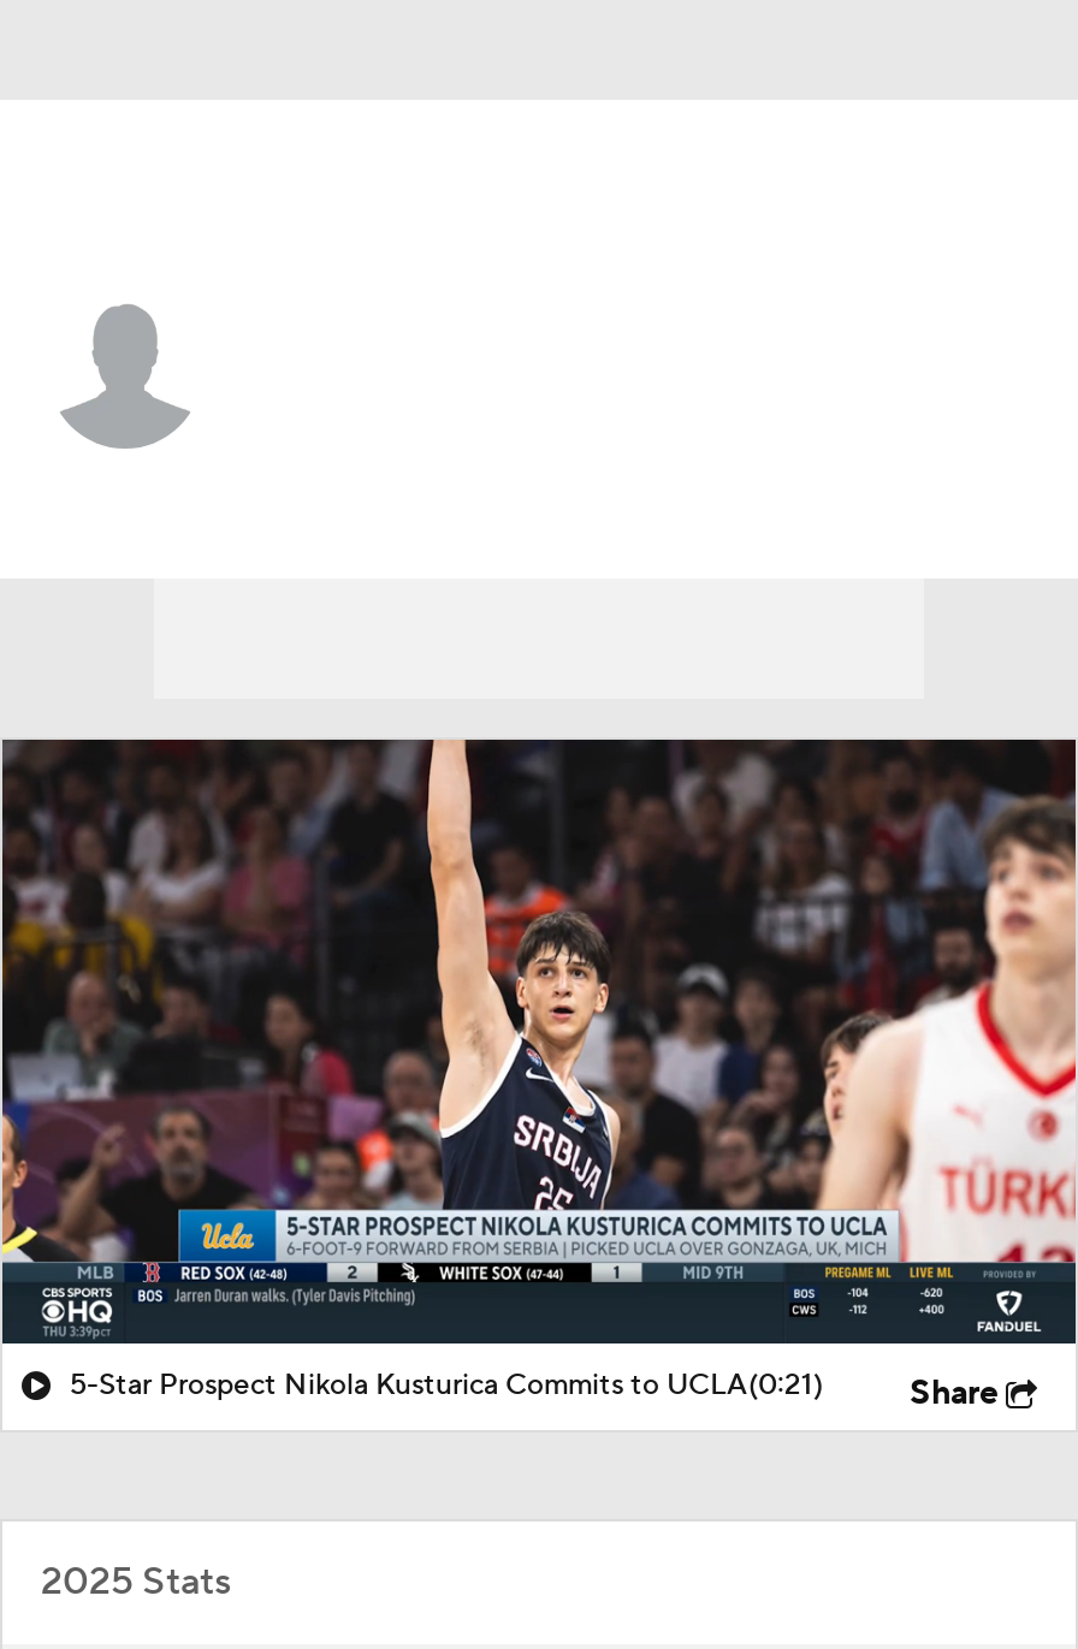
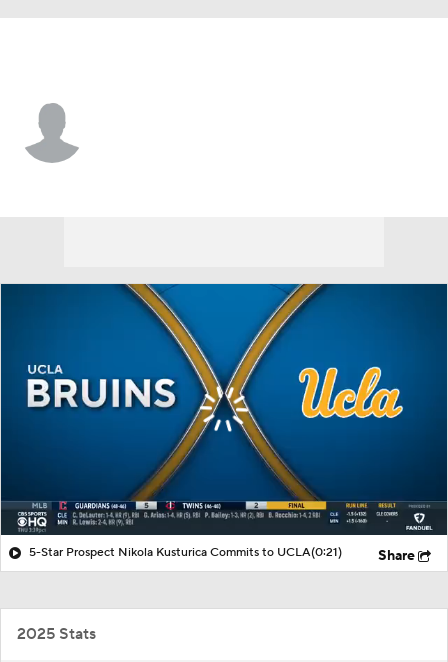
[7,737,1071,1317] [image] -> [3,283,445,525] [image]

